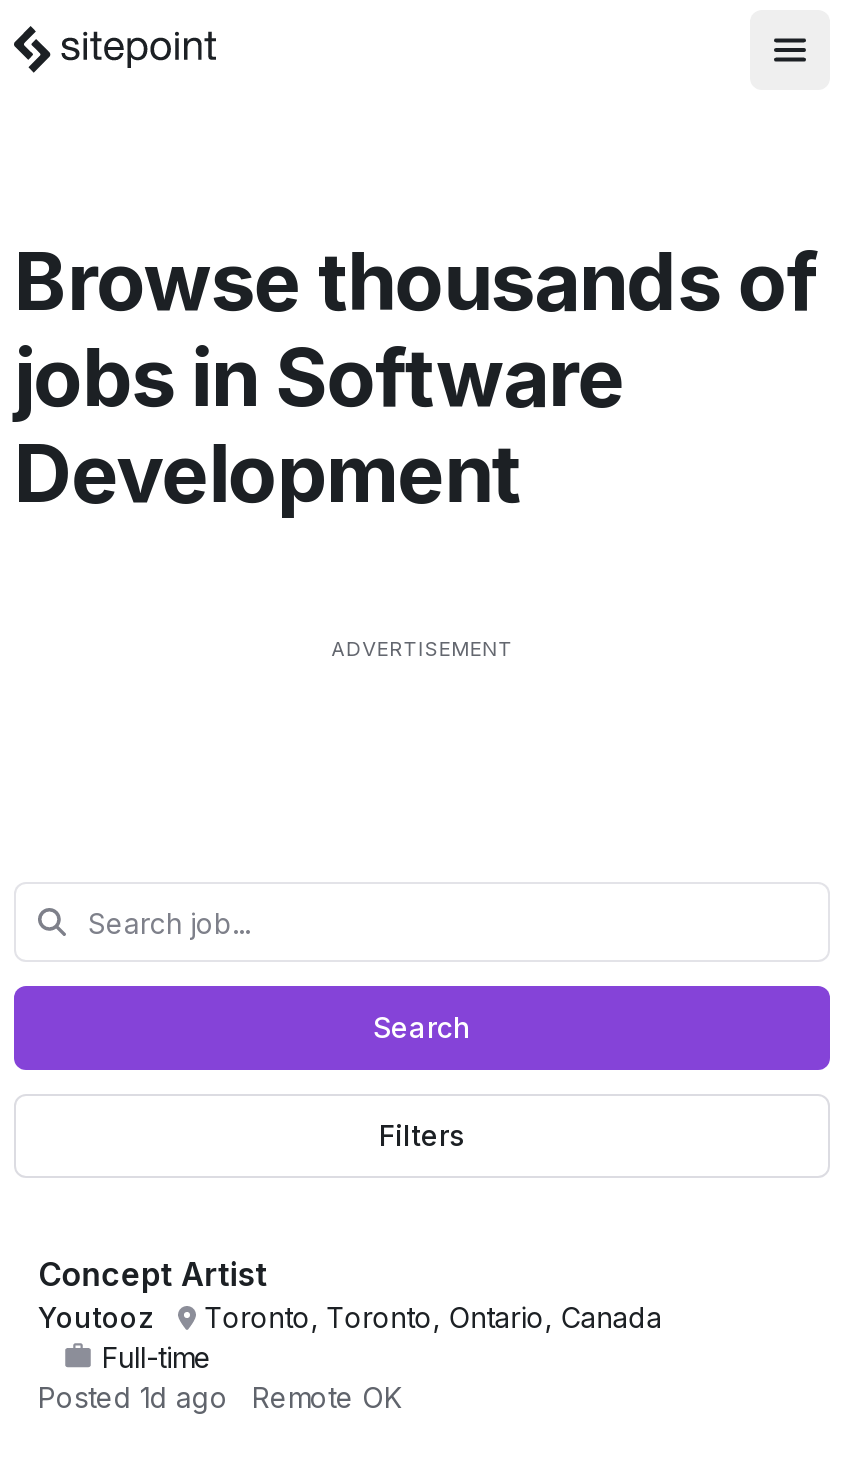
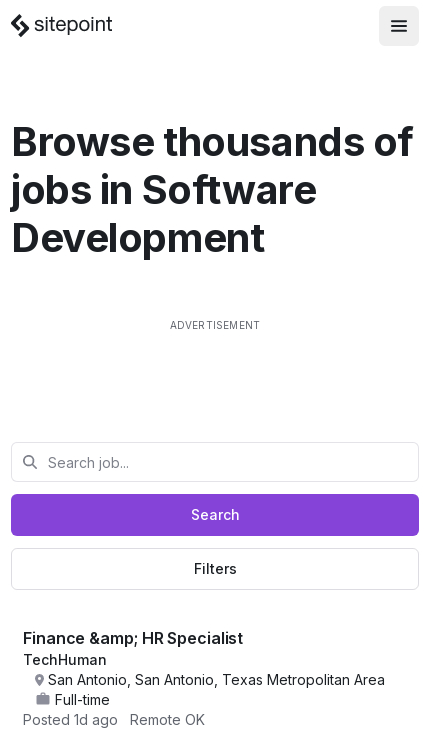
[38,1254,662,1334] Concept Artist | Youtooz | Toronto, Toronto, Ontario, Canada -> [23,628,385,688] Finance &amp; HR Specialist | TechHuman | San Antonio, San Antonio, Texas Metropolitan Area

